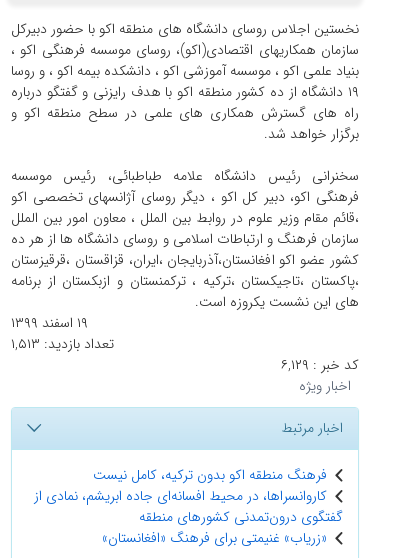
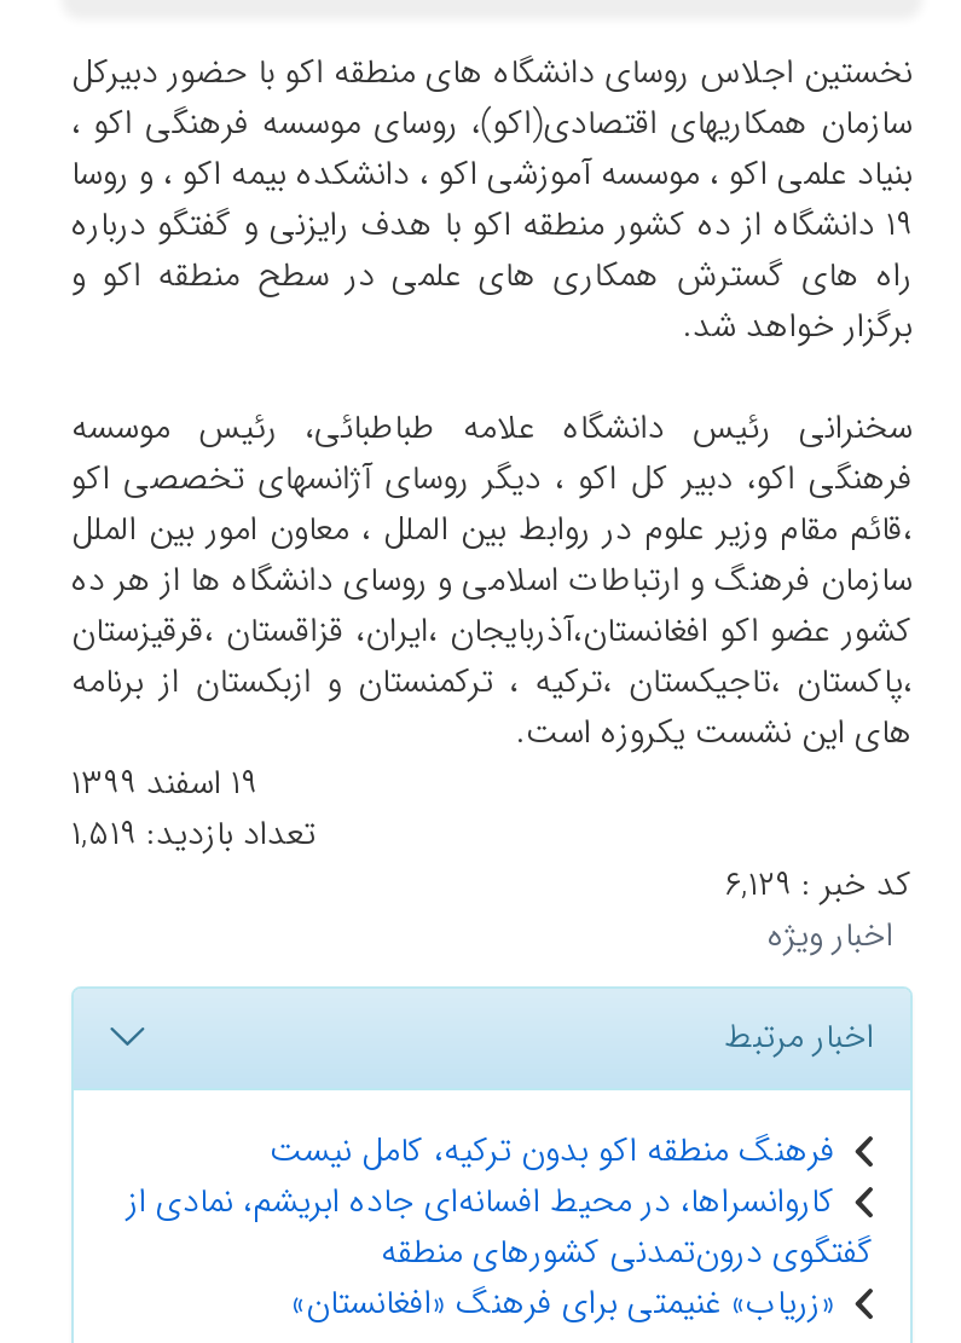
[11,333,114,355] تعداد بازدید: ۱,۵۱۳ -> [71,808,315,861] تعداد بازدید: ۱,۵۱۹

